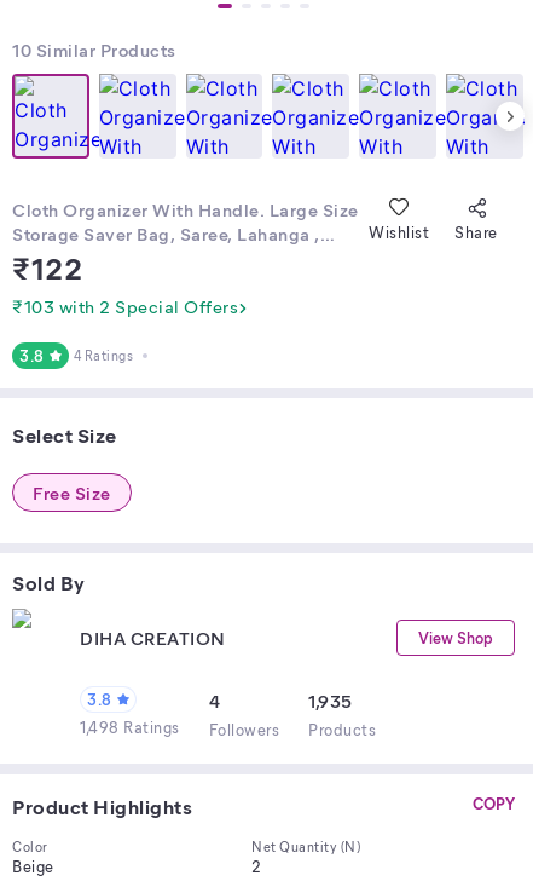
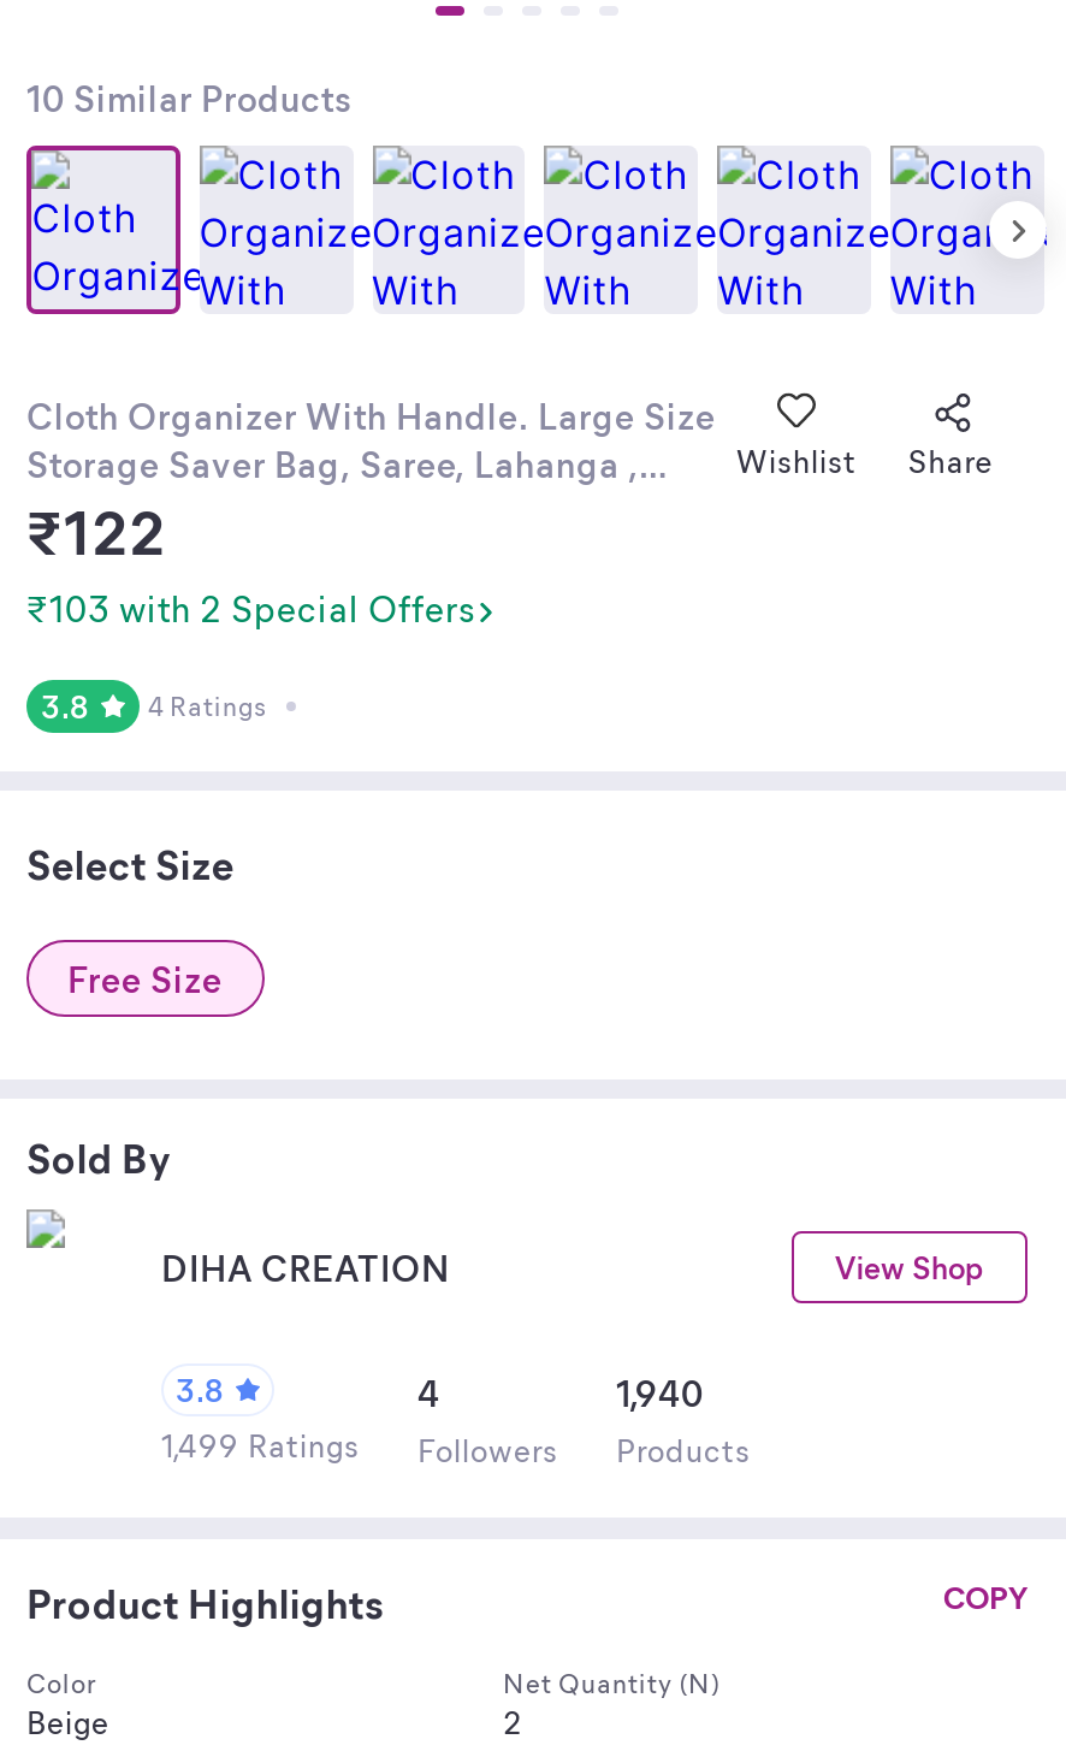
[308,689,352,713] 1,935 -> [616,1368,704,1416] 1,940
[80,716,376,739] 1,498 Ratings Followers Products -> [161,1424,751,1469] 1,499 Ratings Followers Products

